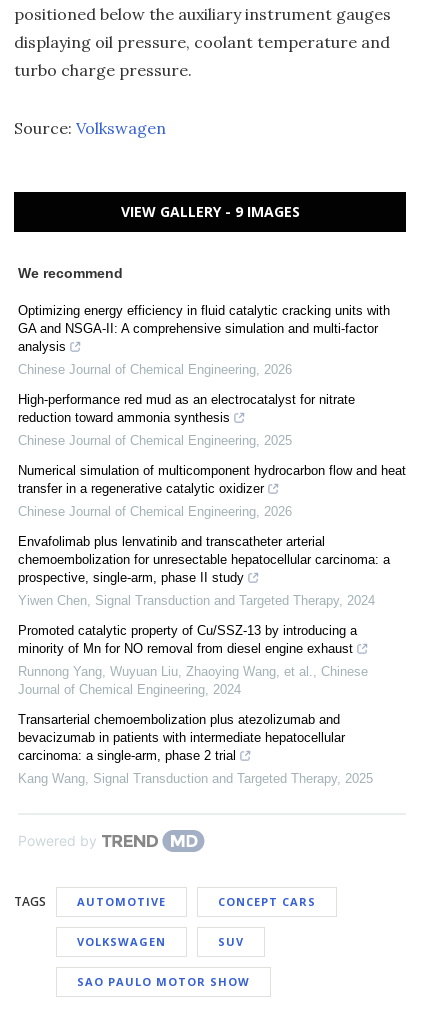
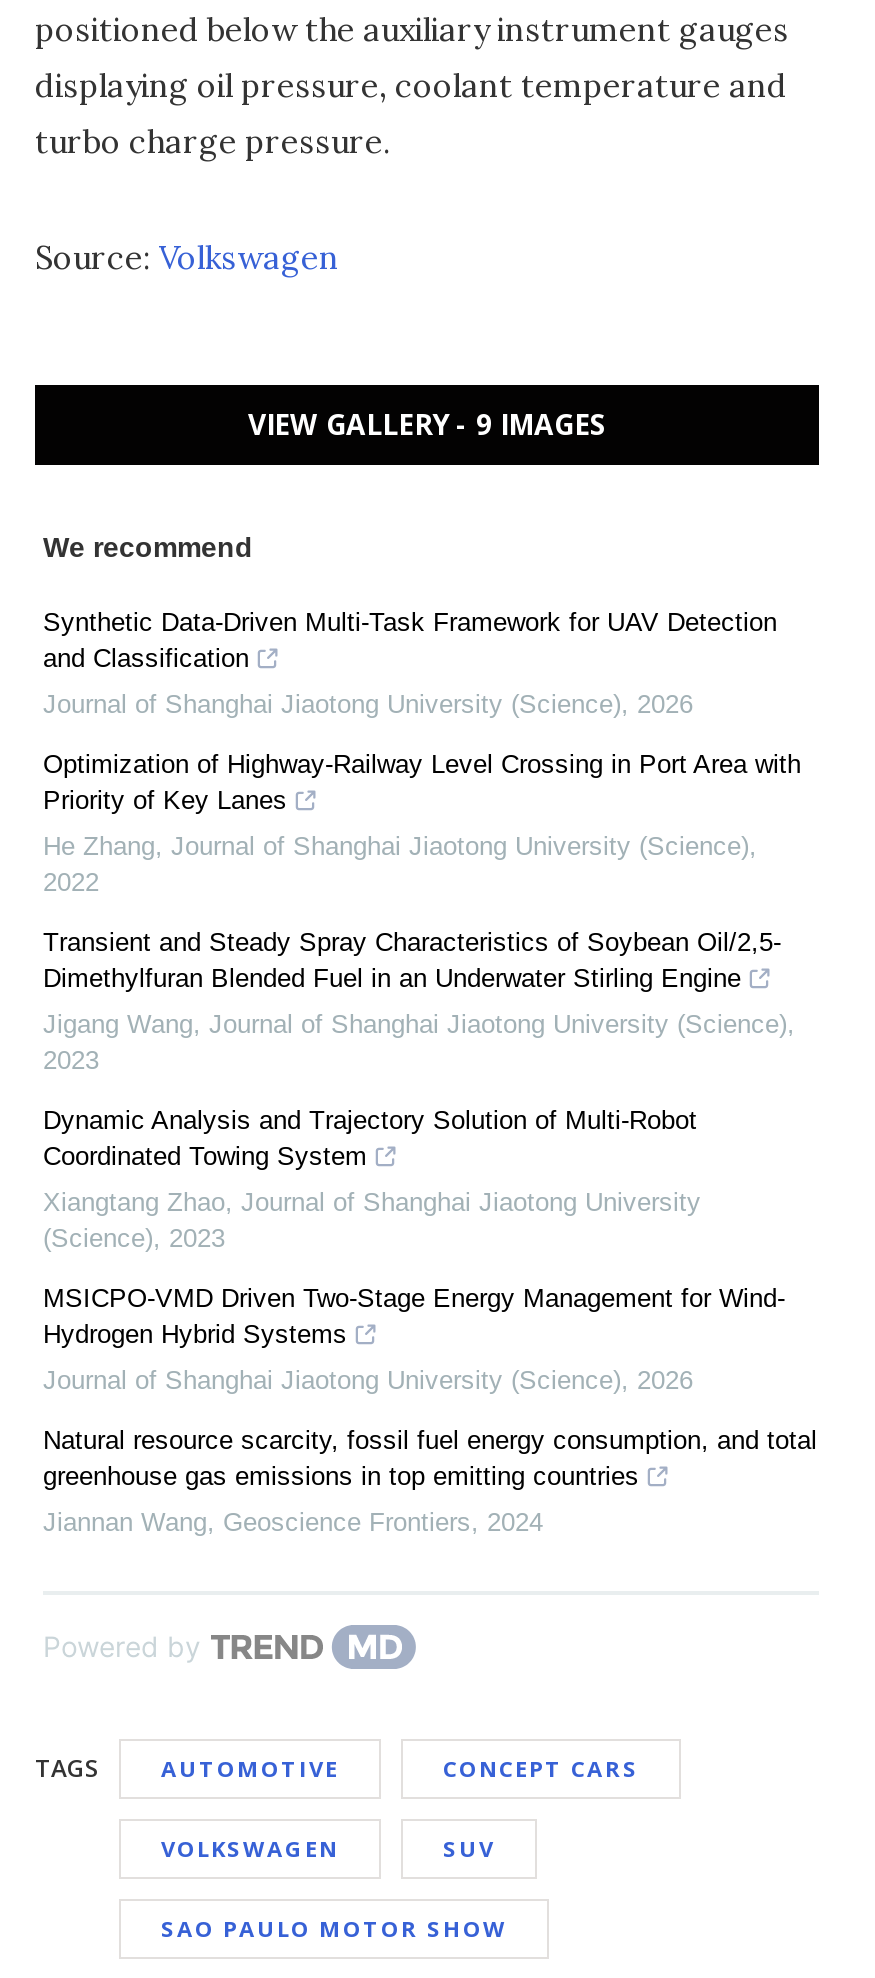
[18,303,390,354] Optimizing energy efficiency in fluid catalytic cracking units with | GA and NSGA-II: A comprehensive simulation and multi-factor | analysis -> [43,607,777,673] Synthetic Data-Driven Multi-Task Framework for UAV Detection | and Classification
[18,362,292,377] Chinese Journal of Chemical Engineering, 2026 -> [43,689,693,719] Journal of Shanghai Jiaotong University (Science), 2026
[18,392,355,425] High-performance red mud as an electrocatalyst for nitrate | reduction toward ammonia synthesis -> [43,749,801,815] Optimization of Highway-Railway Level Crossing in Port Area with | Priority of Key Lanes
[18,433,292,448] Chinese Journal of Chemical Engineering, 2025 -> [43,831,757,897] He Zhang, Journal of Shanghai Jiaotong University (Science), | 2022
[18,463,406,496] Numerical simulation of multicomponent hydrocarbon flow and heat | transfer in a regenerative catalytic oxidizer -> [43,927,781,993] Transient and Steady Spray Characteristics of Soybean Oil/2,5- | Dimethylfuran Blended Fuel in an Underwater Stirling Engine
[18,504,292,519] Chinese Journal of Chemical Engineering, 2026 -> [43,1009,795,1075] Jigang Wang, Journal of Shanghai Jiaotong University (Science), | 2023
[18,534,390,585] Envafolimab plus lenvatinib and transcatheter arterial | chemoembolization for unresectable hepatocellular carcinoma: a | prospective, single-arm, phase II study -> [43,1105,697,1171] Dynamic Analysis and Trajectory Solution of Multi-Robot | Coordinated Towing System
[18,593,375,608] Yiwen Chen, Signal Transduction and Targeted Therapy, 2024 -> [43,1187,701,1253] Xiangtang Zhao, Journal of Shanghai Jiaotong University | (Science), 2023
[18,623,357,656] Promoted catalytic property of Cu/SSZ-13 by introducing a | minority of Mn for NO removal from diesel engine exhaust -> [43,1283,785,1349] MSICPO-VMD Driven Two-Stage Energy Management for Wind- | Hydrogen Hybrid Systems
[18,664,368,697] Runnong Yang, Wuyuan Liu, Zhaoying Wang, et al., Chinese | Journal of Chemical Engineering, 2024 -> [43,1365,693,1395] Journal of Shanghai Jiaotong University (Science), 2026
[18,712,345,763] Transarterial chemoembolization plus atezolizumab and | bevacizumab in patients with intermediate hepatocellular | carcinoma: a single-arm, phase 2 trial -> [43,1425,817,1491] Natural resource scarcity, fossil fuel energy consumption, and total | greenhouse gas emissions in top emitting countries
[18,771,373,786] Kang Wang, Signal Transduction and Targeted Therapy, 2025 -> [43,1507,543,1537] Jiannan Wang, Geoscience Frontiers, 2024

